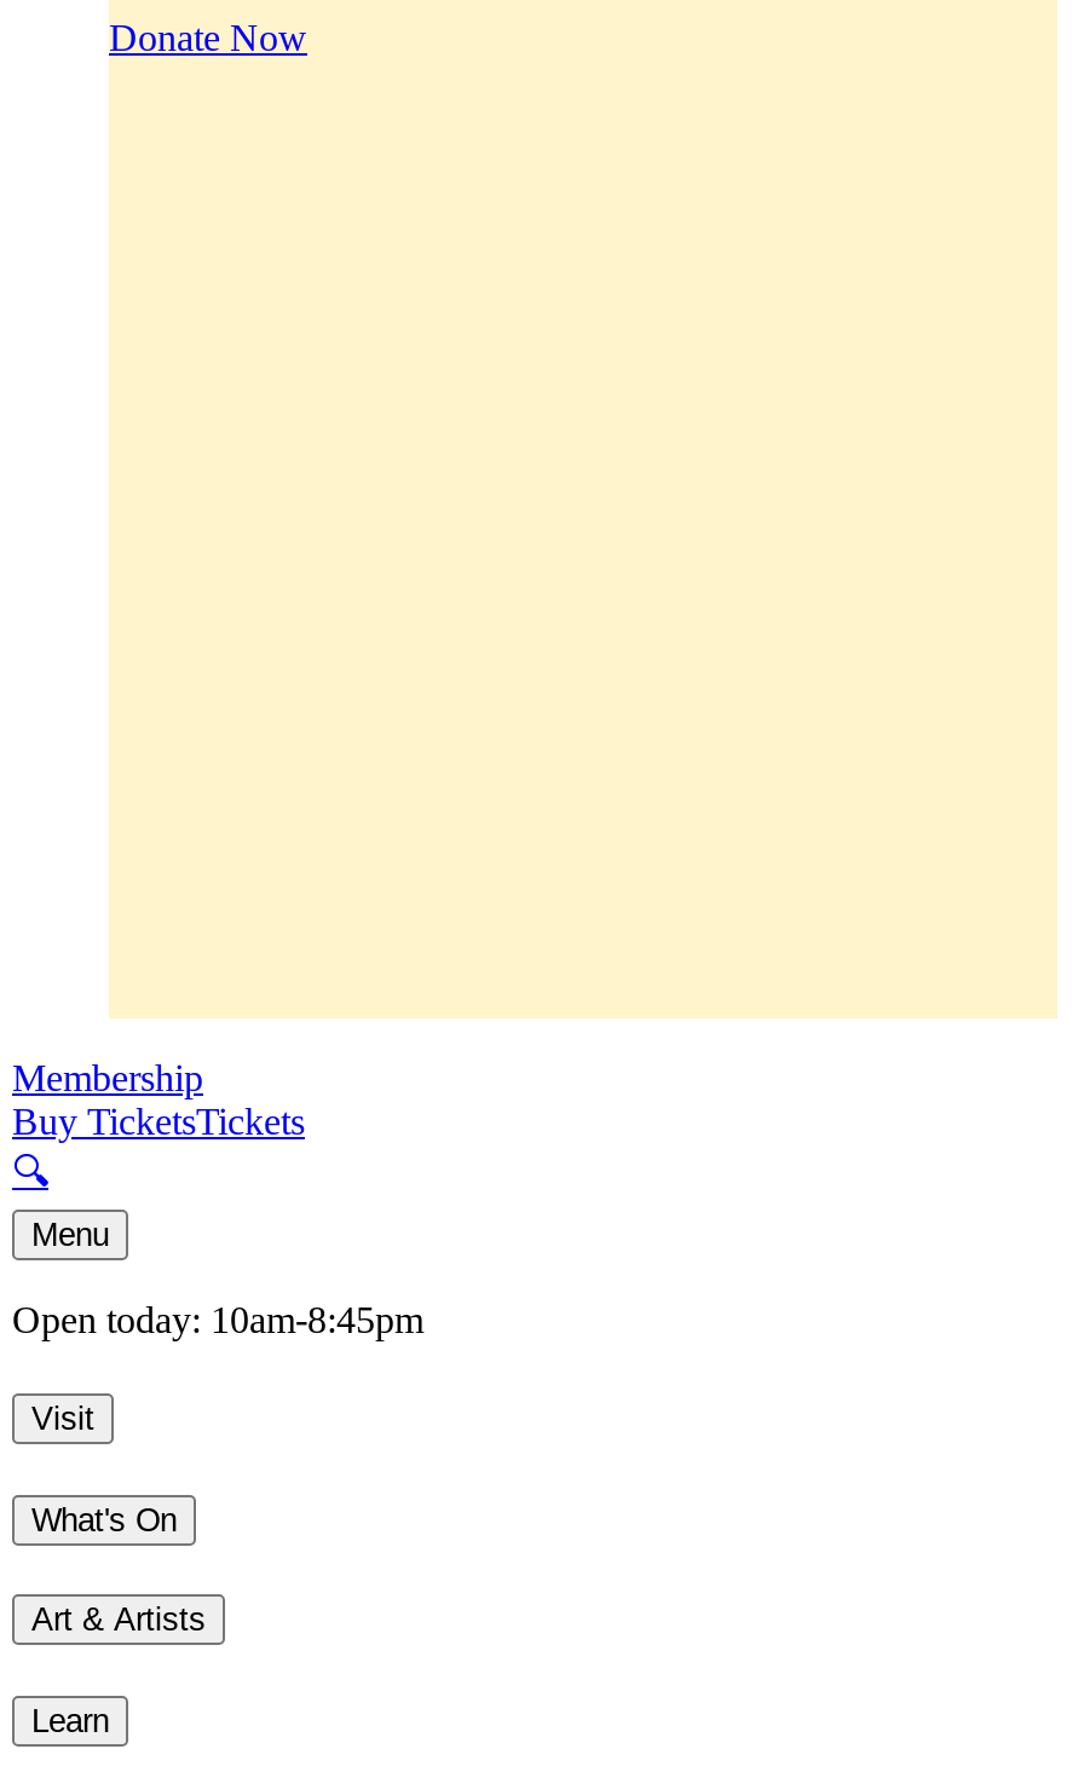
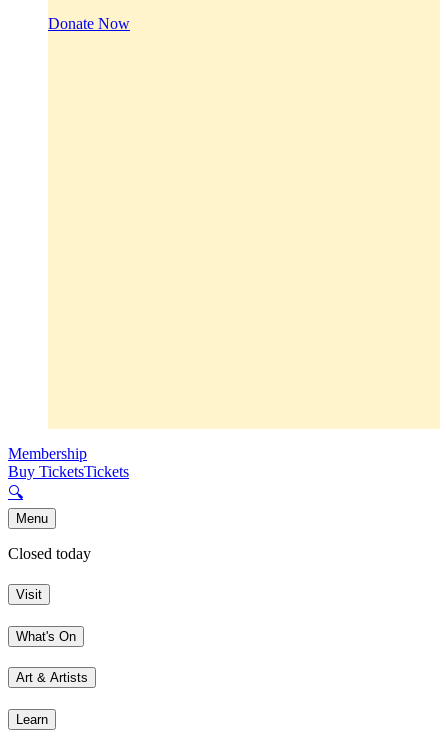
[12,1300,423,1341] Open today: 10am-8:45pm -> [8,545,91,562] Closed today

